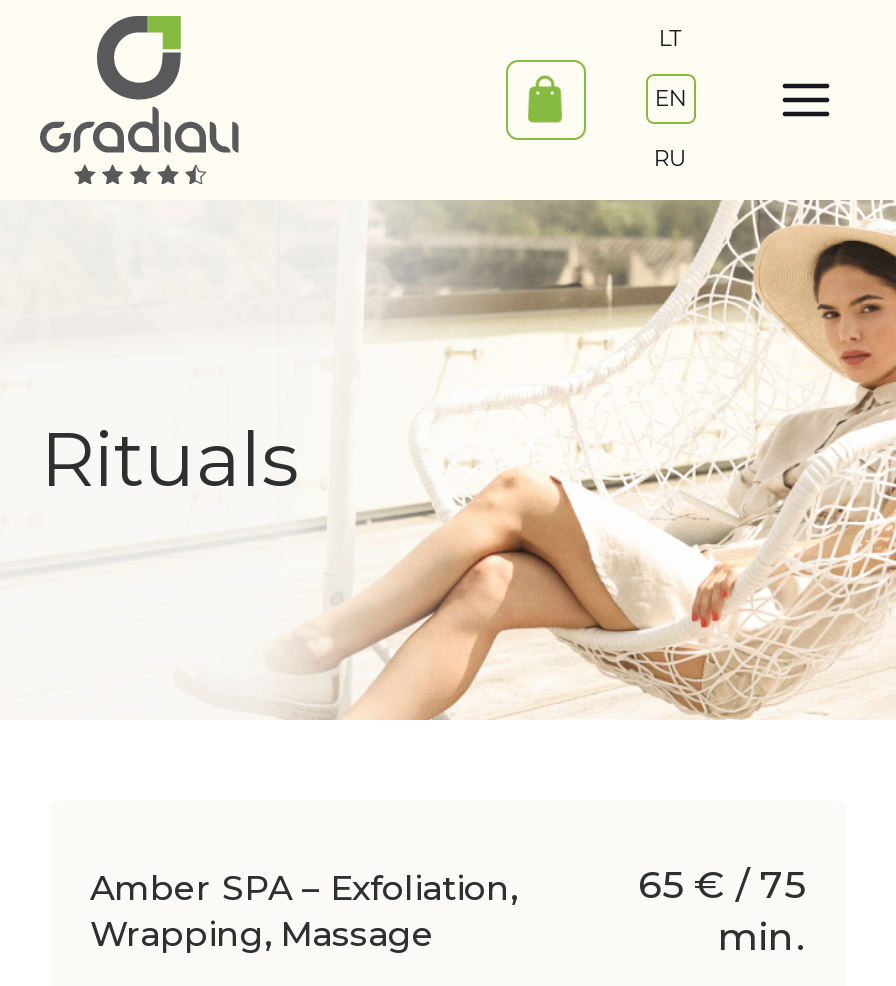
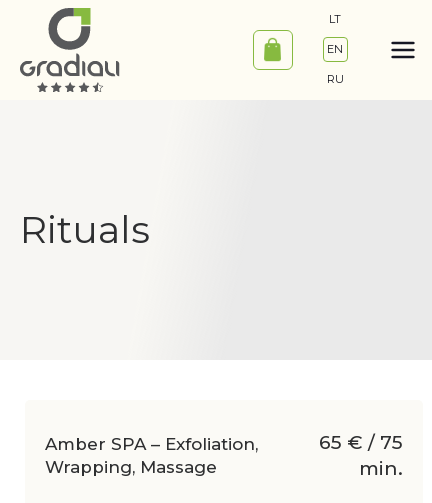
[266,198,890,722] [image] -> none

